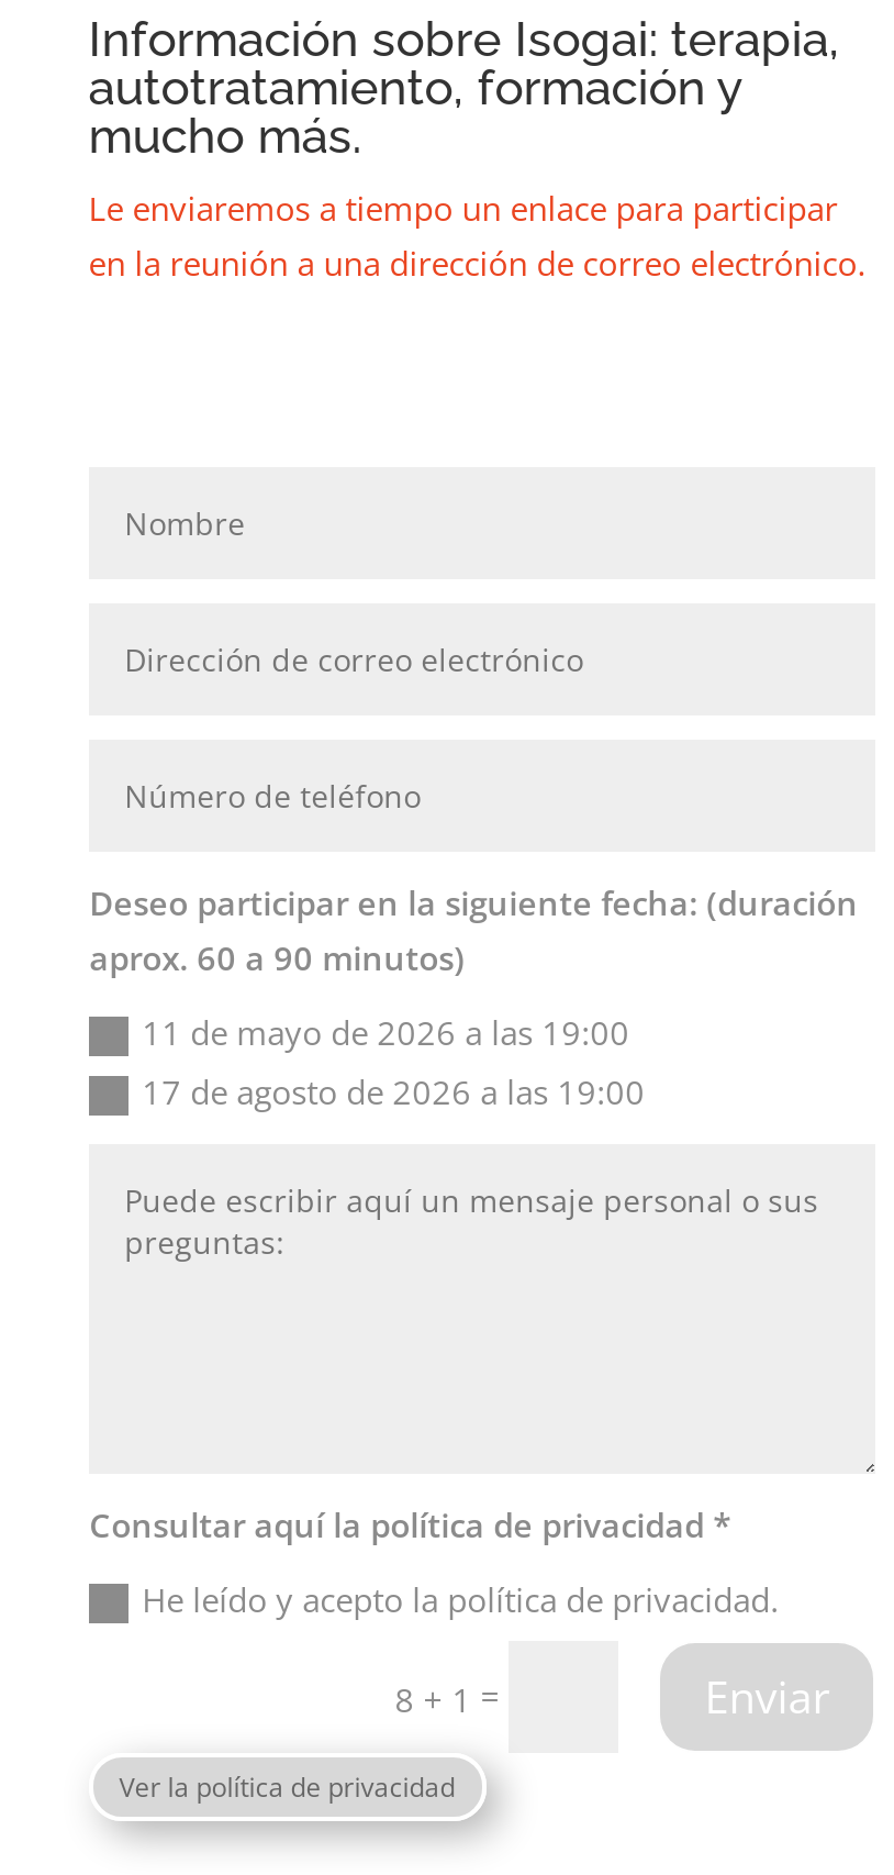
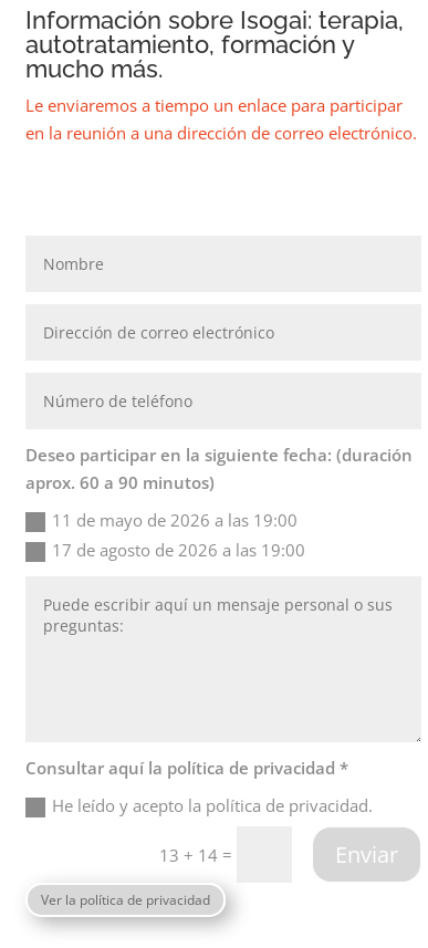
[395,1674,509,1721] 8 + 1 = -> [159,843,237,867] 13 + 14 =

